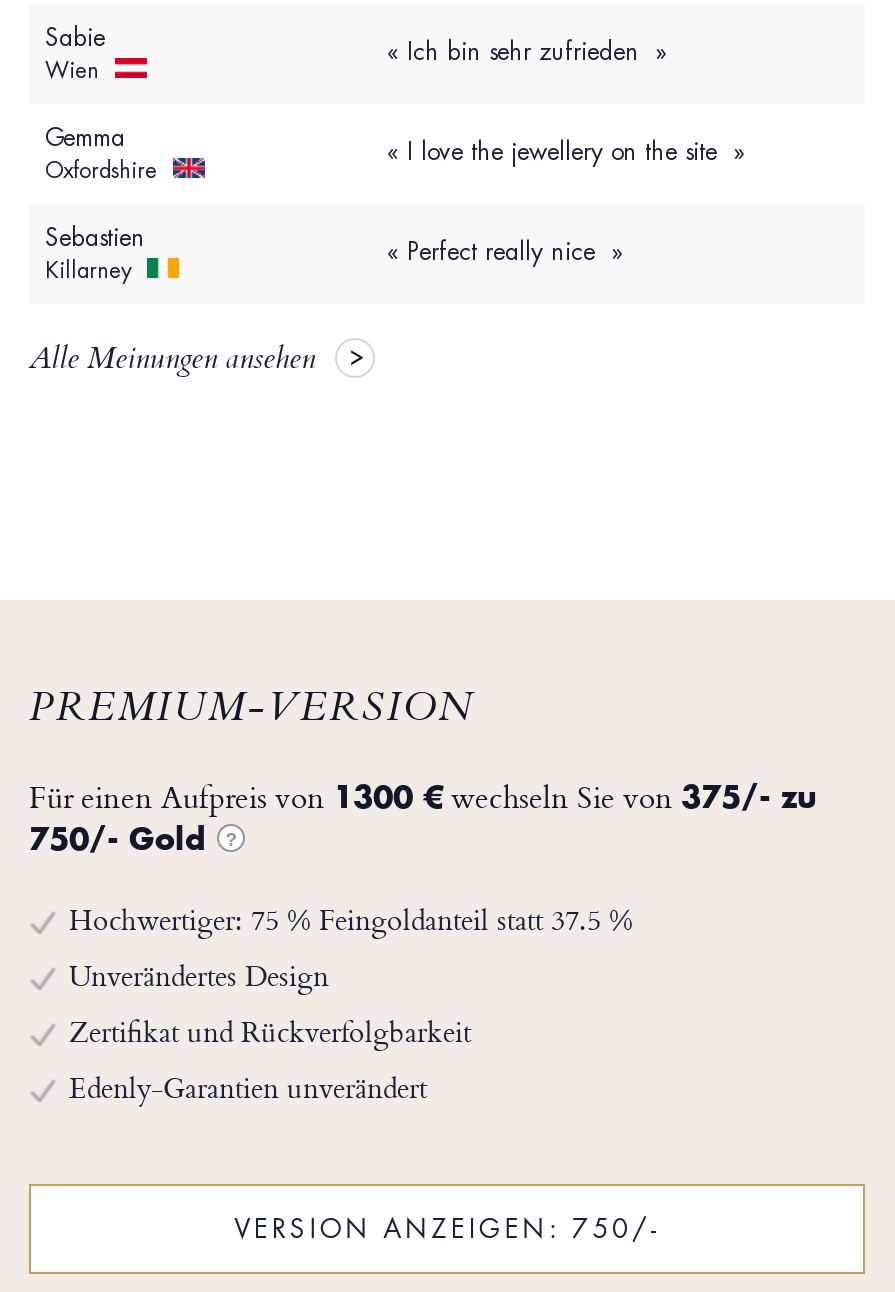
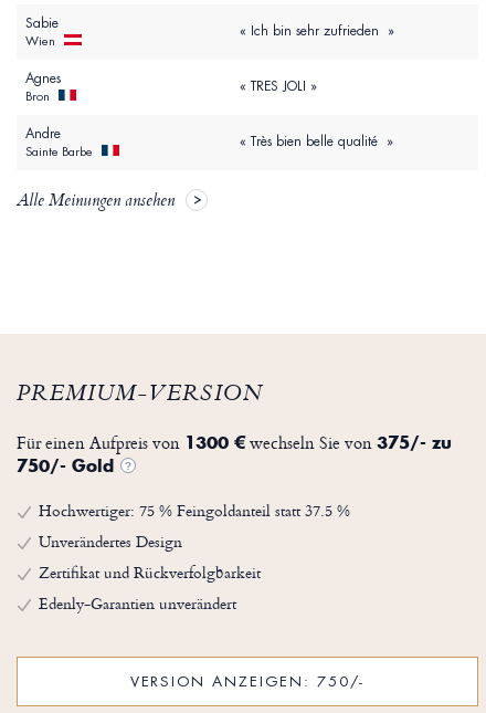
[45,122,163,184] Gemma | Oxfordshire -> [25,70,61,104] Agnes | Bron
[387,136,745,168] « I love the jewellery on the site » -> [240,77,317,95] « TRES JOLI »
[45,222,145,284] Sebastien | Killarney -> [25,125,96,159] Andre | Sainte Barbe
[387,236,623,268] « Perfect really nice » -> [240,133,393,150] « Très bien belle qualité »

